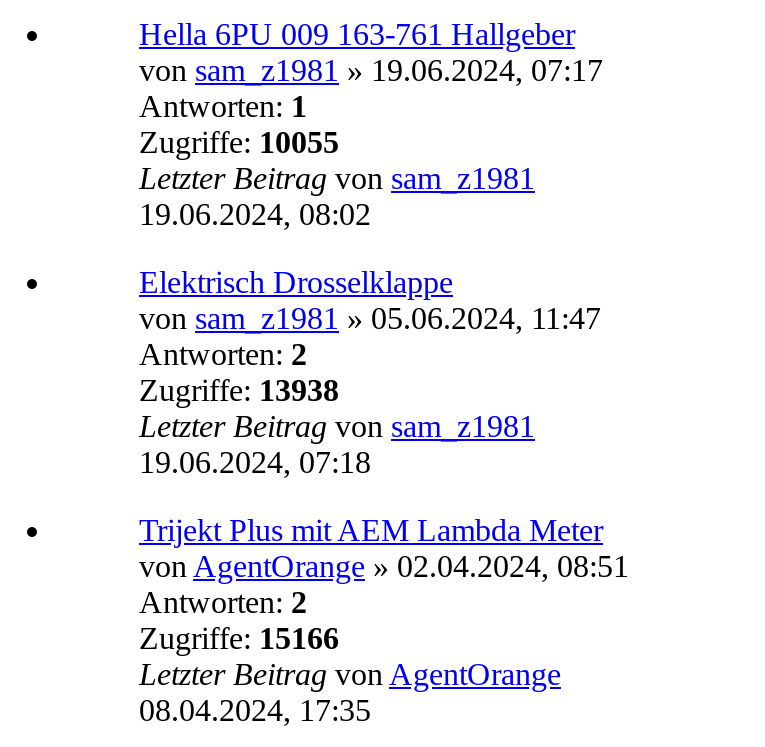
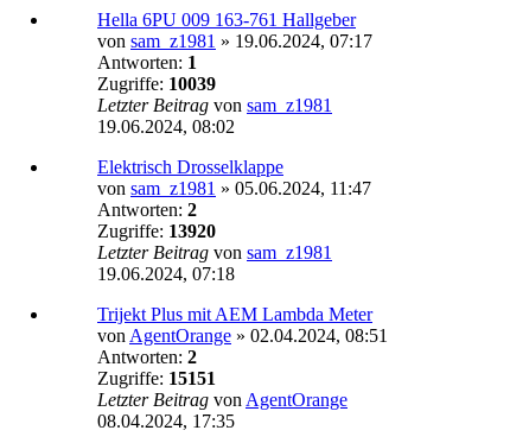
[139,126,339,160] Zugriffe: 10055 -> [97,74,216,94] Zugriffe: 10039
[139,374,339,408] Zugriffe: 13938 -> [97,221,216,241] Zugriffe: 13920
[139,622,339,656] Zugriffe: 15166 -> [97,369,216,389] Zugriffe: 15151

